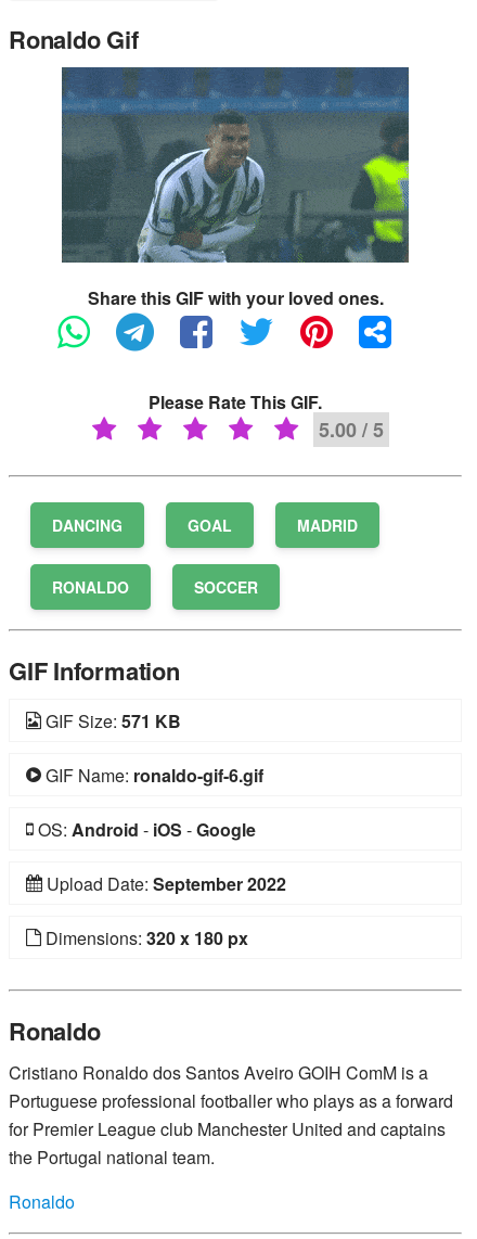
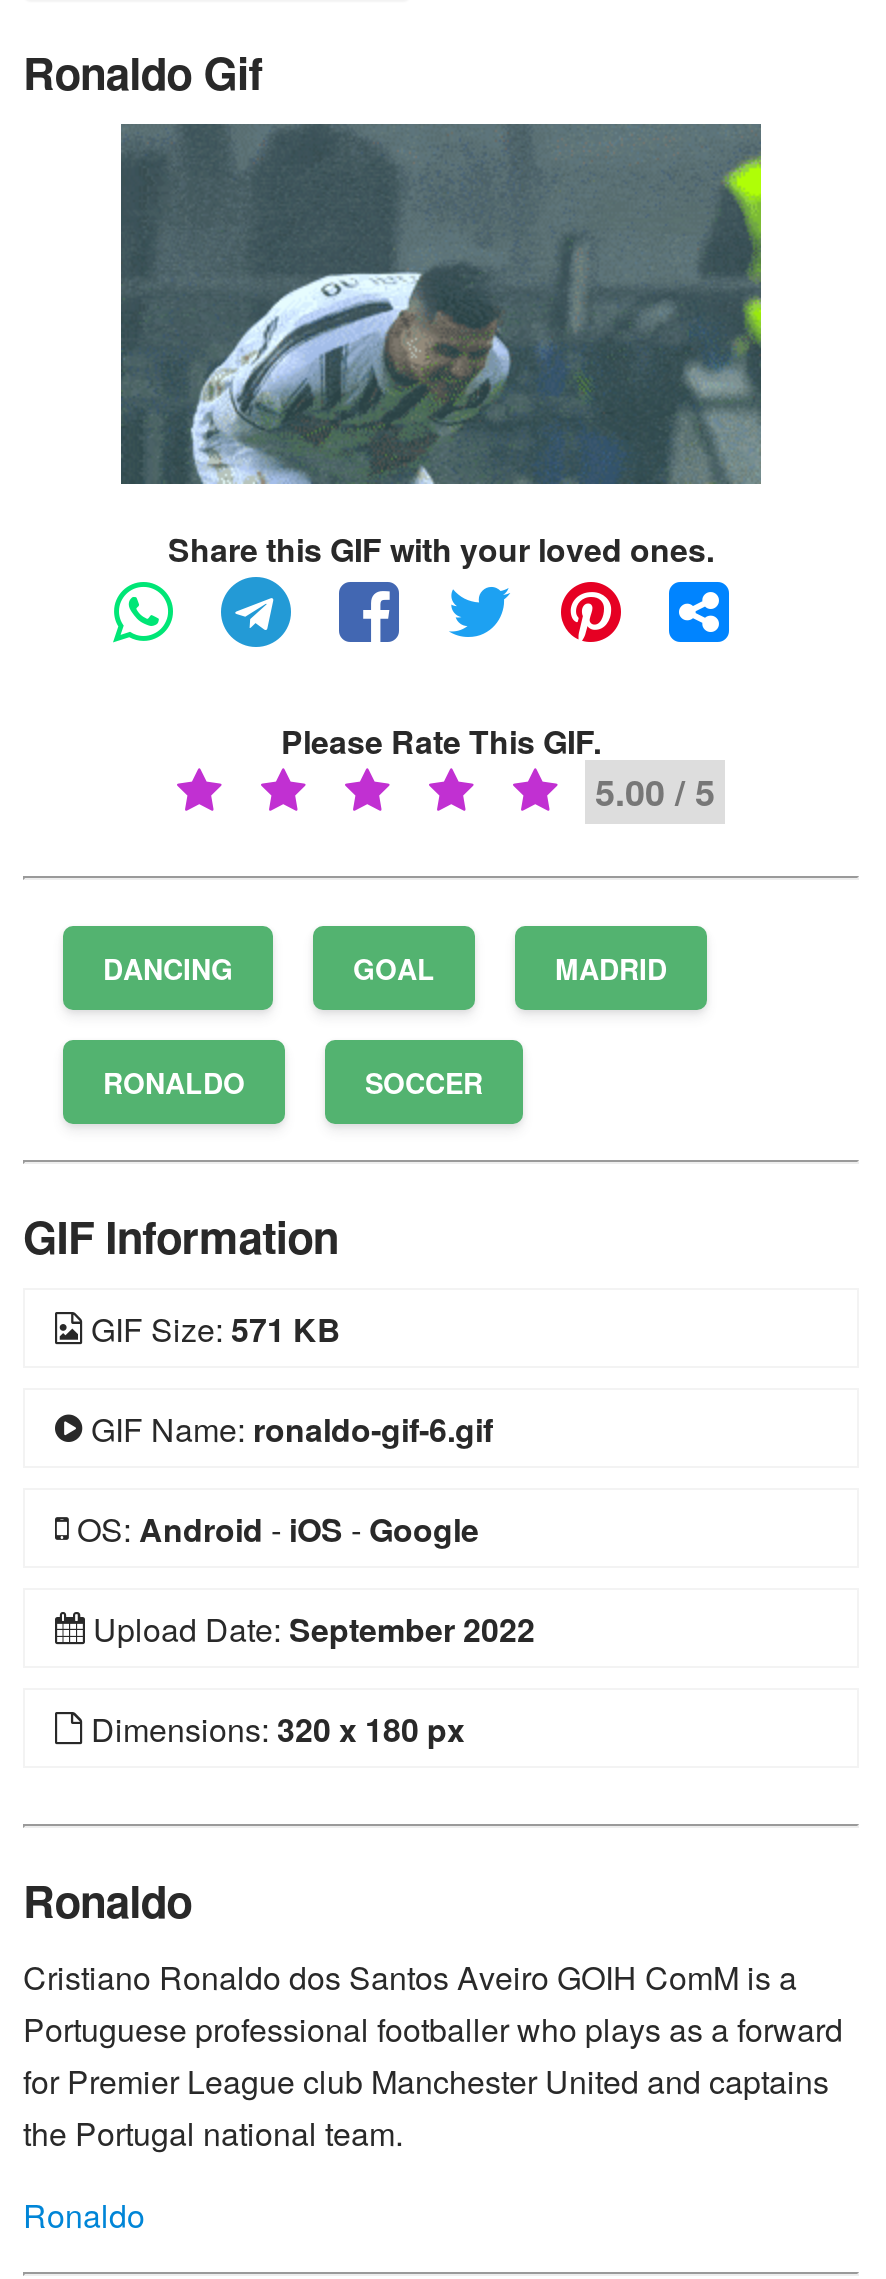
[62,67,410,264] [image] -> [121,124,763,486] [image]

